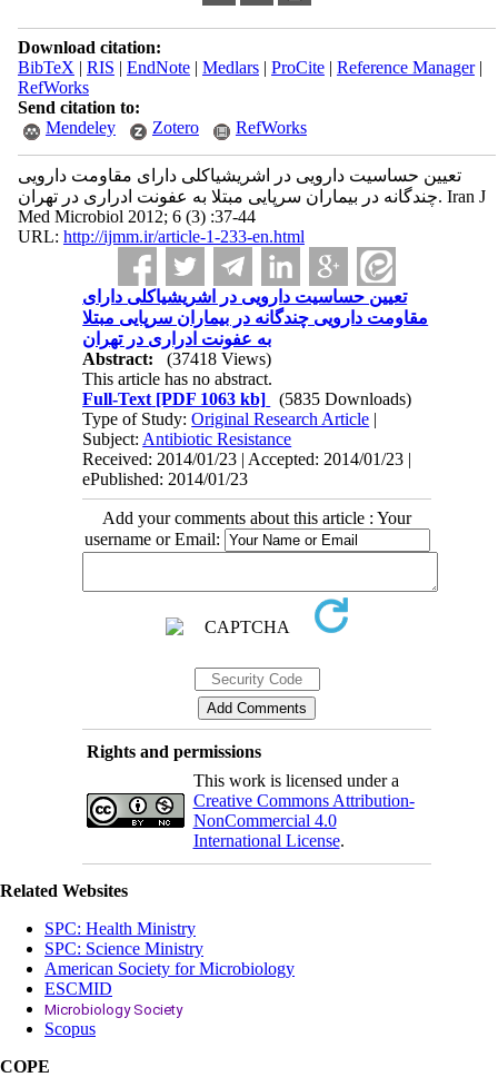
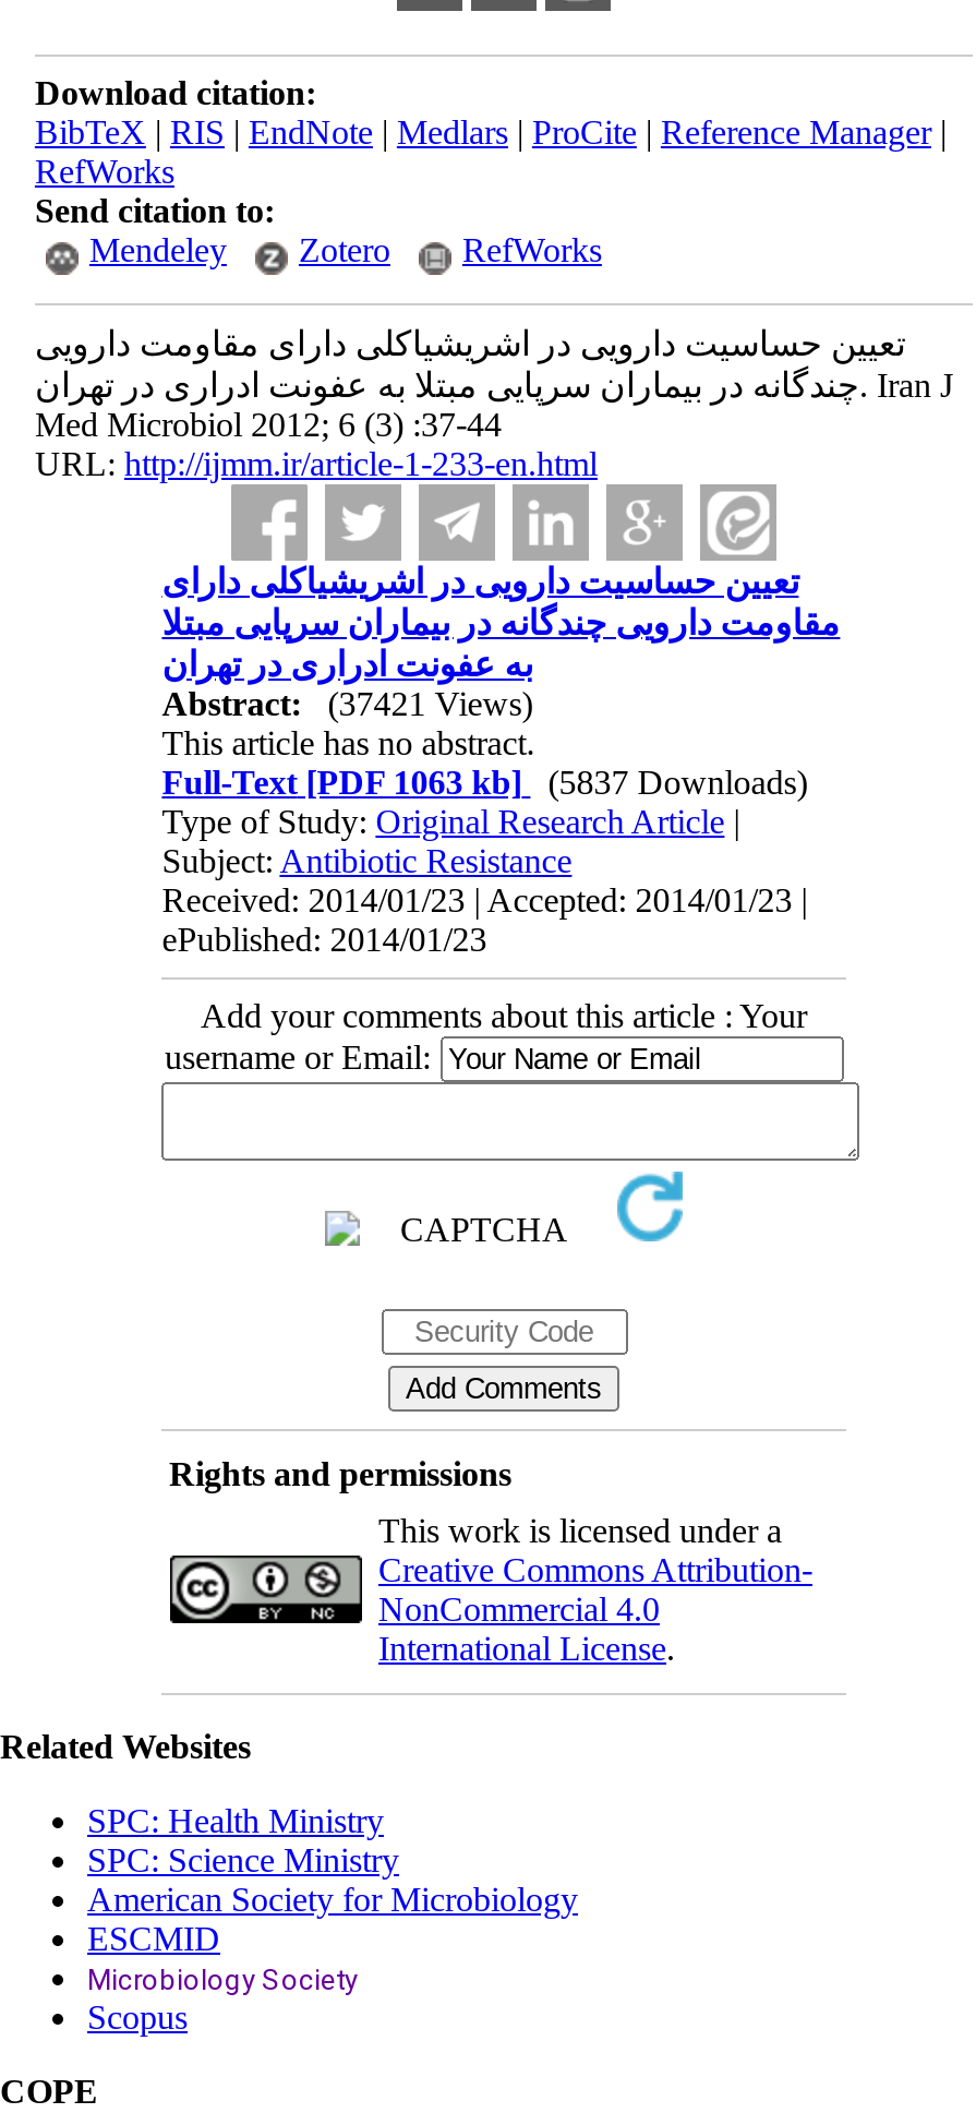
[82,349,271,368] Abstract: (37418 Views) -> [162,685,533,722] Abstract: (37421 Views)
[82,389,412,408] Full-Text [PDF 1063 kb] (5835 Downloads) -> [162,764,807,801] Full-Text [PDF 1063 kb] (5837 Downloads)

